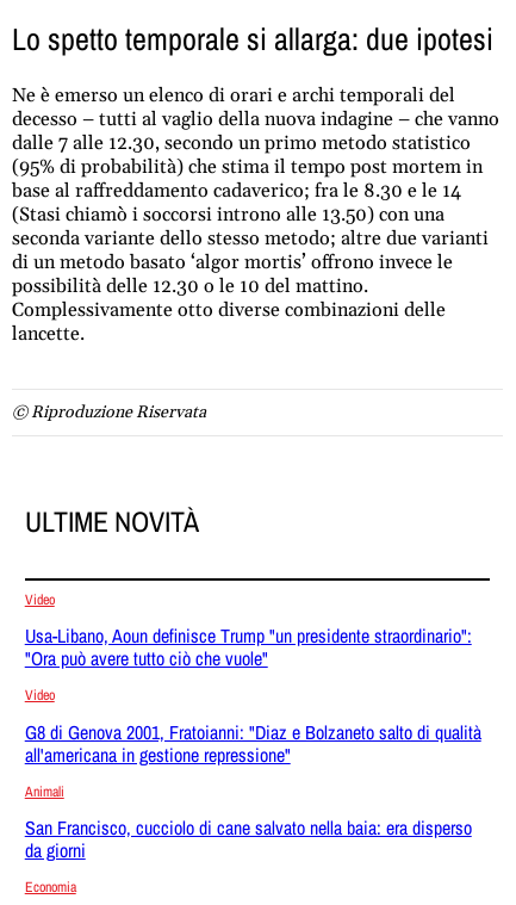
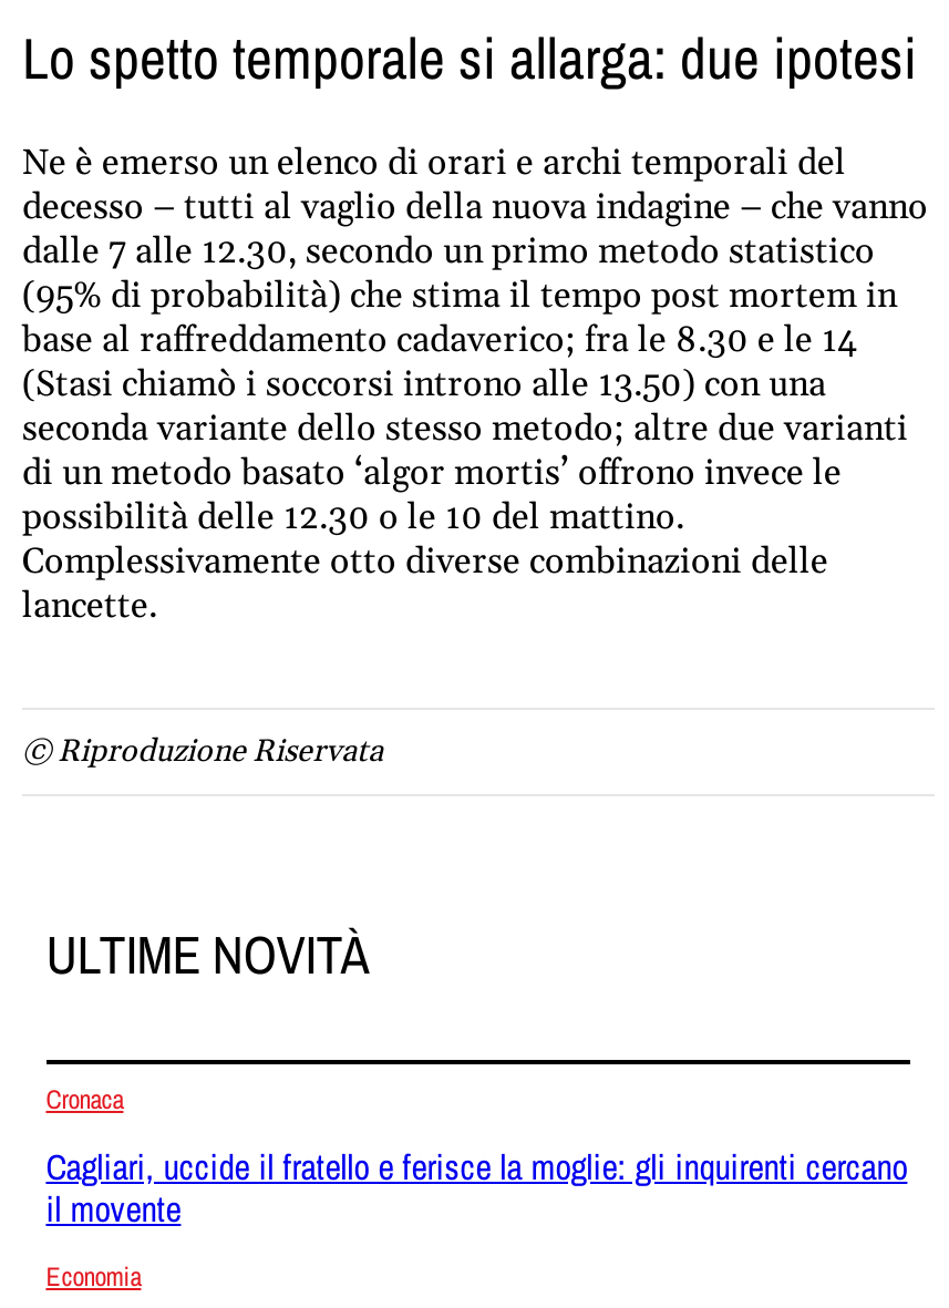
[25,590,481,863] Video | Usa-Libano, Aoun definisce Trump "un presidente straordinario": | "Ora può avere tutto ciò che vuole" | Video | G8 di Genova 2001, Fratoianni: "Diaz e Bolzaneto salto di qualità | all'americana in gestione repressione" | Animali | San Francisco, cucciolo di cane salvato nella baia: era disperso | da giorni -> [46,1081,907,1233] Cronaca | Cagliari, uccide il fratello e ferisce la moglie: gli inquirenti cercano | il movente

